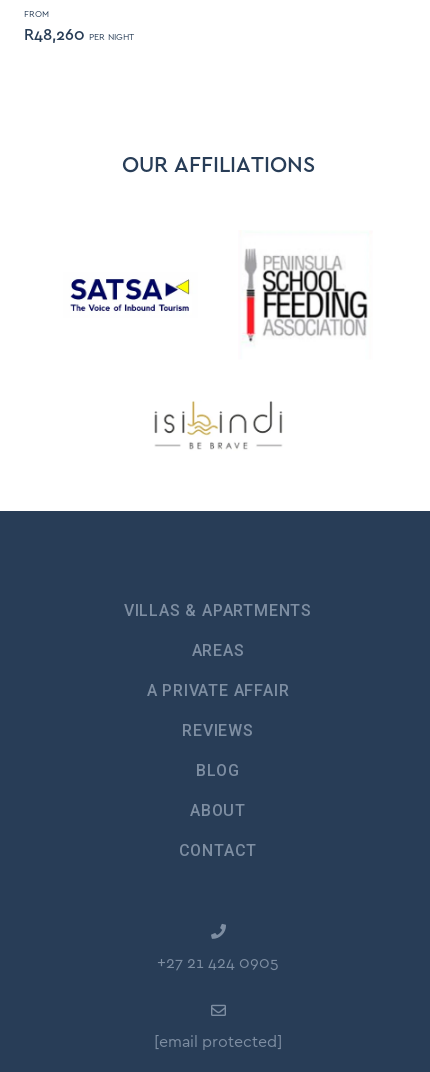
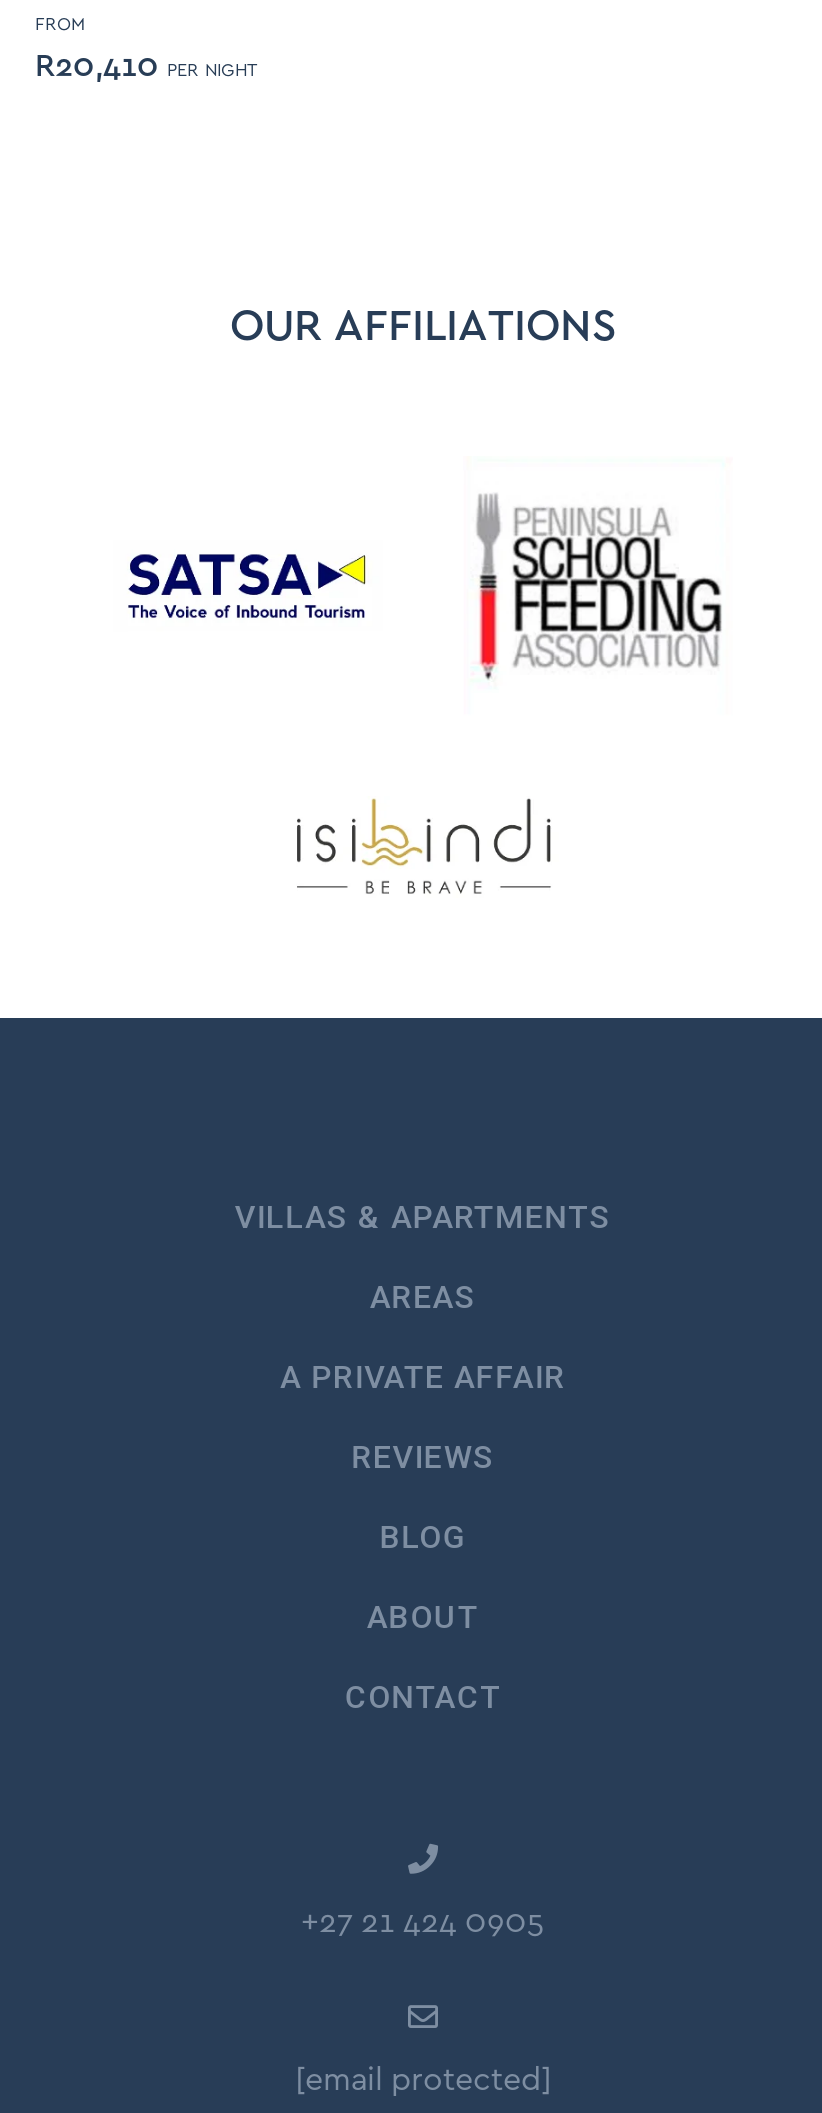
[24,25,134,45] R48,260 PER NIGHT -> [35,46,257,86] R20,410 PER NIGHT

